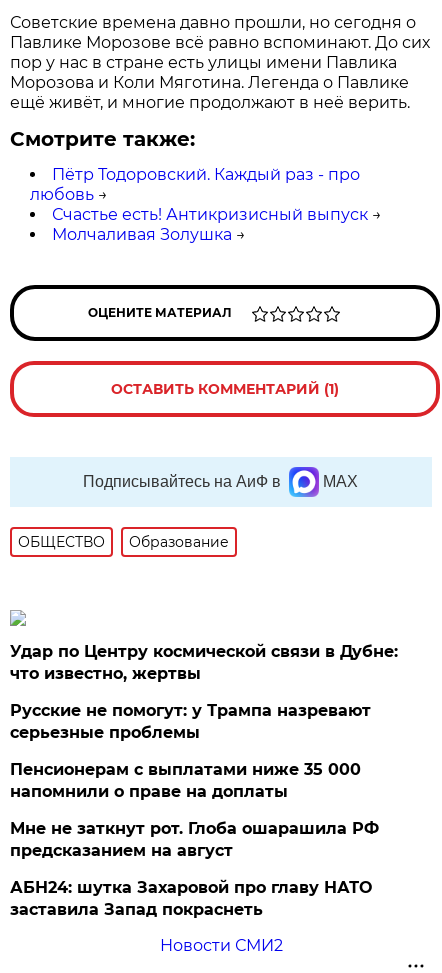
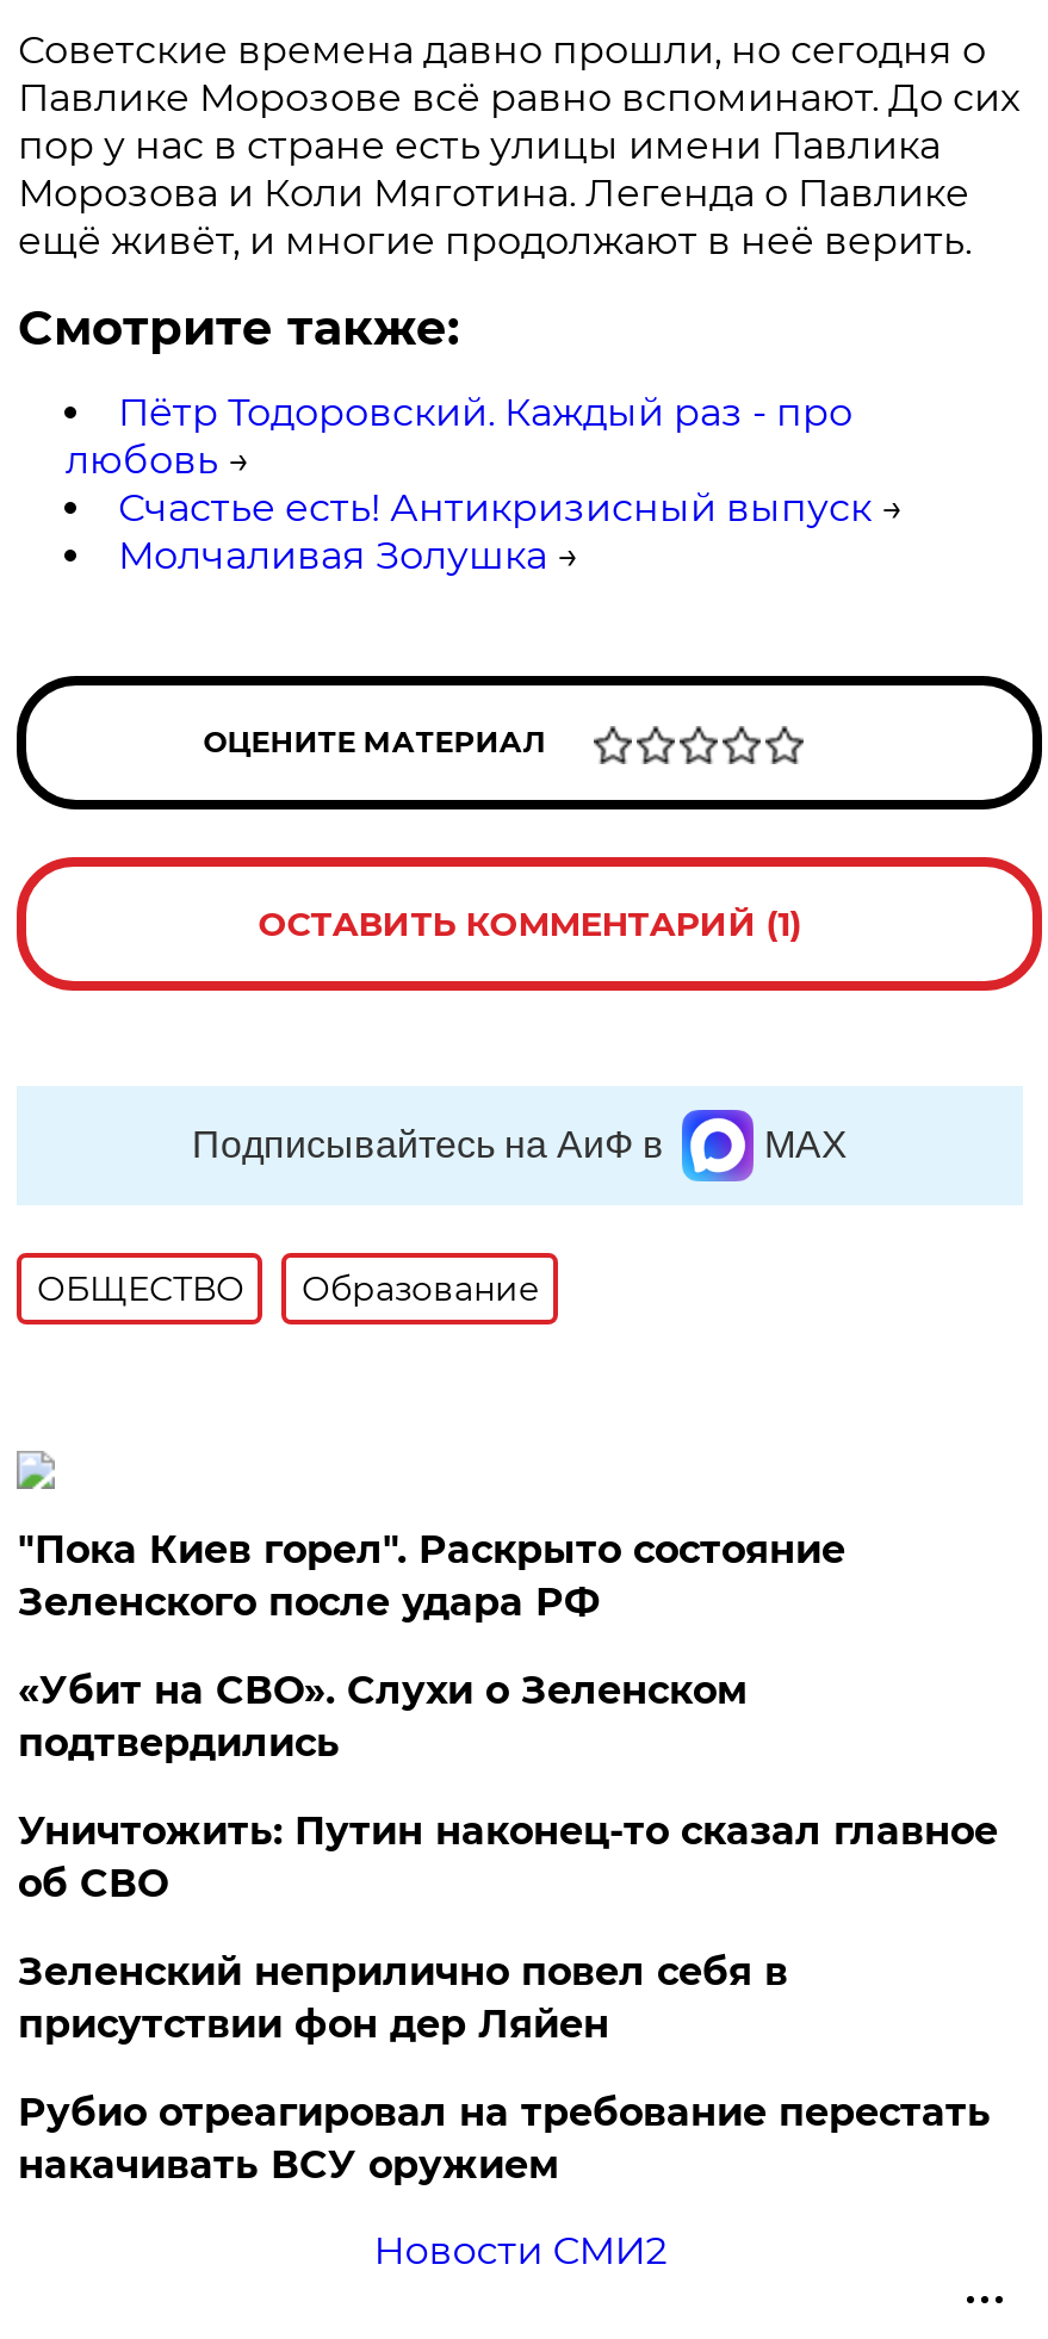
[10,642,398,683] Удар по Центру космической связи в Дубне: | что известно, жертвы -> [18,1527,845,1625] "Пока Киев горел". Раскрыто состояние | Зеленского после удара РФ
[10,701,371,742] Русские не помогут: у Трампа назревают | серьезные проблемы -> [18,1668,747,1766] «Убит на СВО». Слухи о Зеленском | подтвердились
[10,760,361,801] Пенсионерам с выплатами ниже 35 000 | напомнили о праве на доплаты -> [18,1808,998,1906] Уничтожить: Путин наконец-то сказал главное | об СВО
[10,819,379,860] Мне не заткнут рот. Глоба ошарашила РФ | предсказанием на август -> [18,1949,788,2047] Зеленский неприлично повел cебя в | присутствии фон дер Ляйен
[10,878,372,919] АБН24: шутка Захаровой про главу НАТО | заставила Запад покраснеть -> [18,2090,991,2188] Рубио отреагировал на требование перестать | накачивать ВСУ оружием

